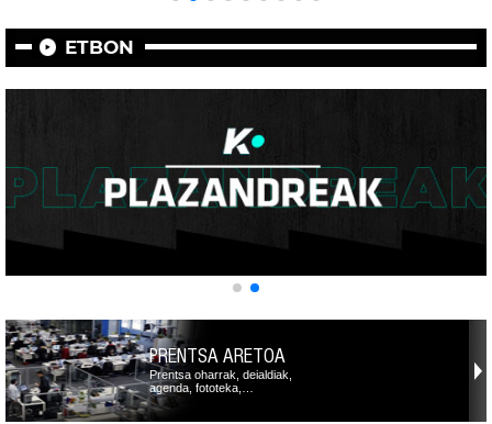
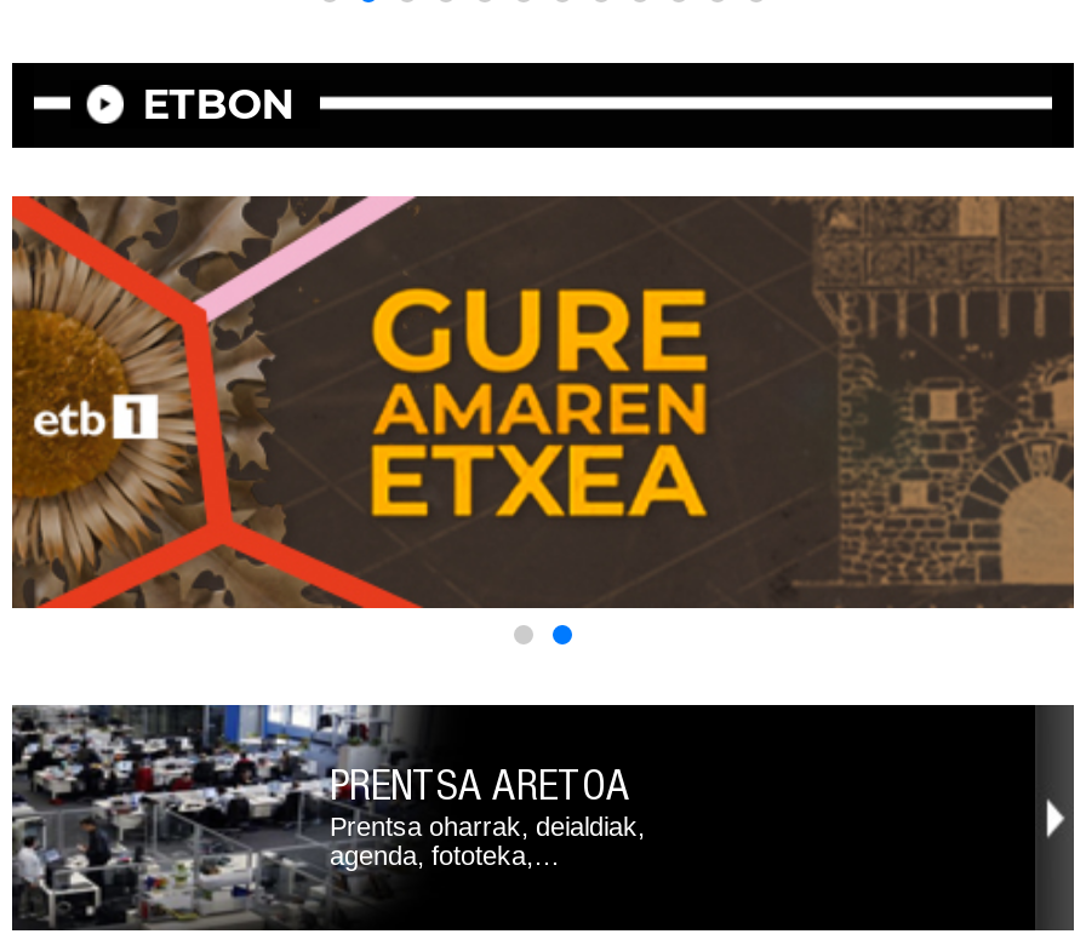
[4,88,488,277] [image] -> [10,194,1076,611] [image]

